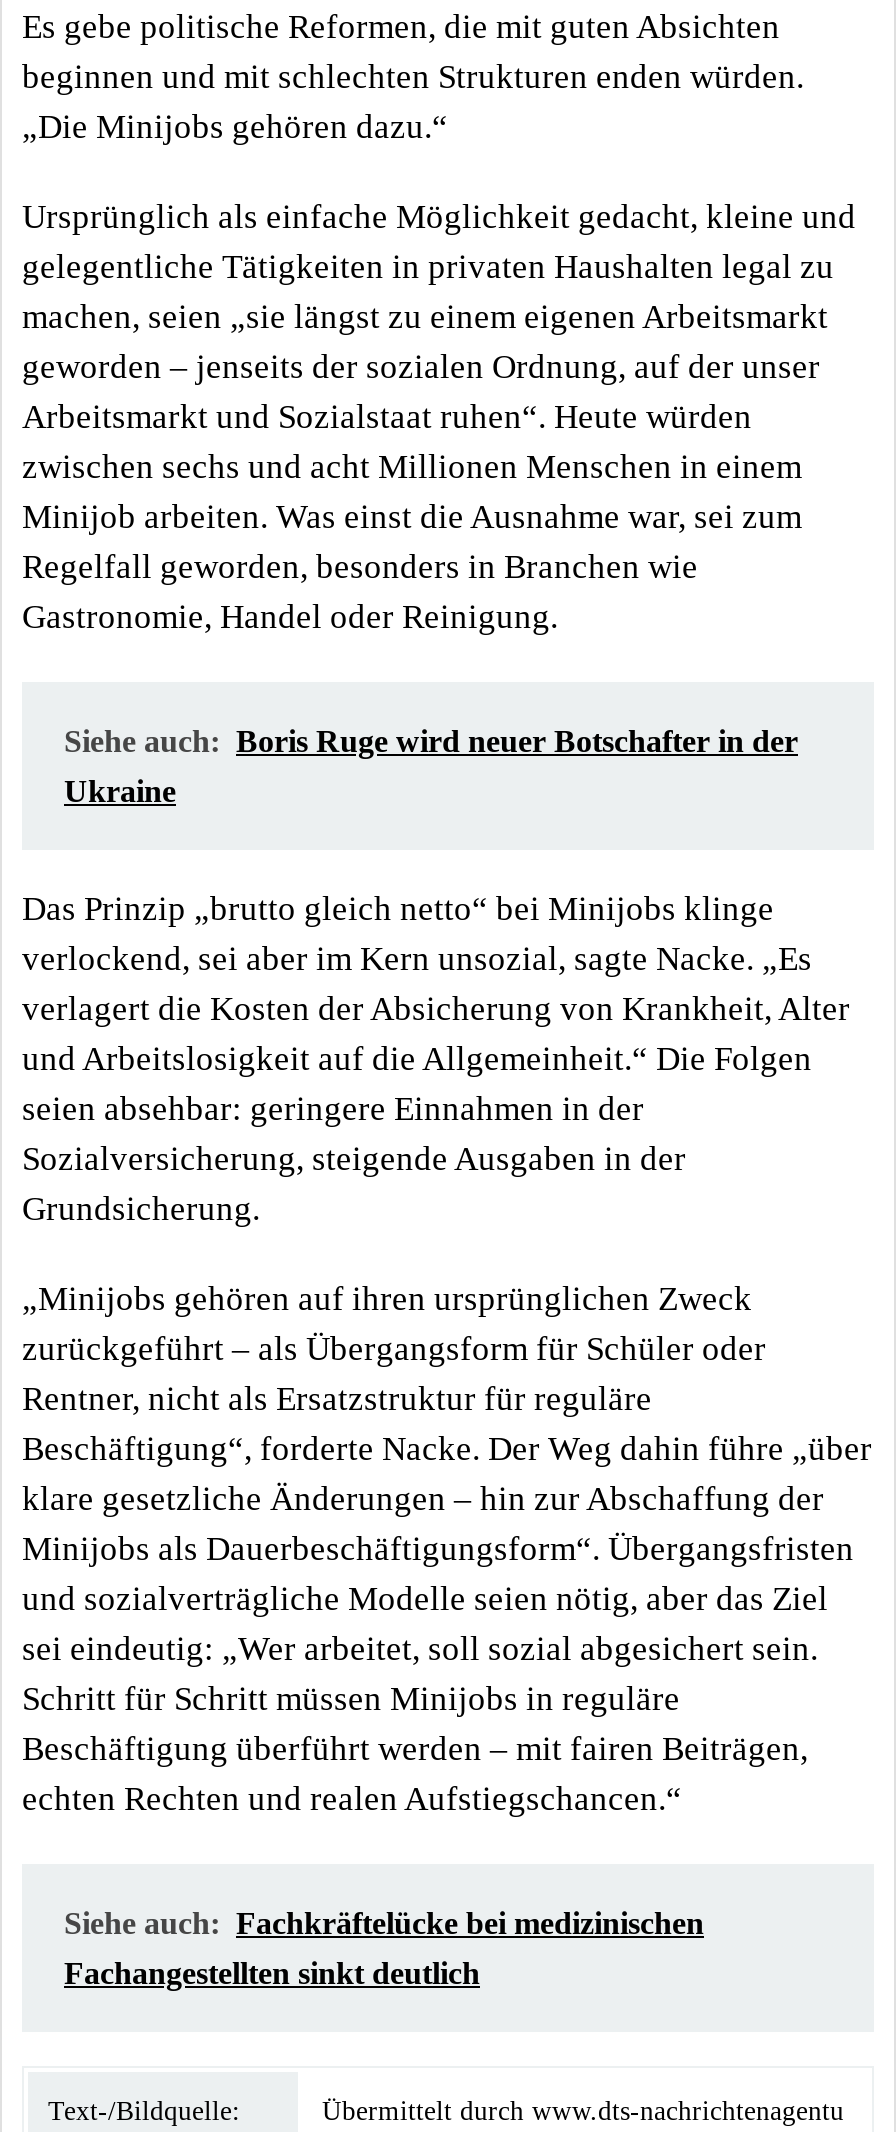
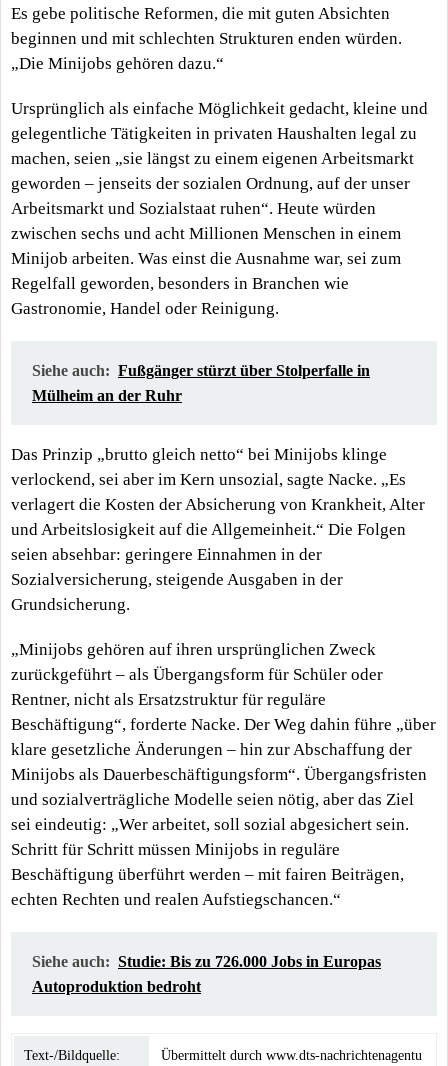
[64,723,798,757] Siehe auch: Boris Ruge wird neuer Botschafter in der -> [32,362,370,379] Siehe auch: Fußgänger stürzt über Stolperfalle in
[64,773,176,807] Ukraine -> [32,387,182,404] Mülheim an der Ruhr
[64,1905,704,1939] Siehe auch: Fachkräftelücke bei medizinischen -> [32,953,381,970] Siehe auch: Studie: Bis zu 726.000 Jobs in Europas
[64,1955,480,1989] Fachangestellten sinkt deutlich -> [32,978,201,995] Autoproduktion bedroht

